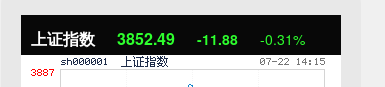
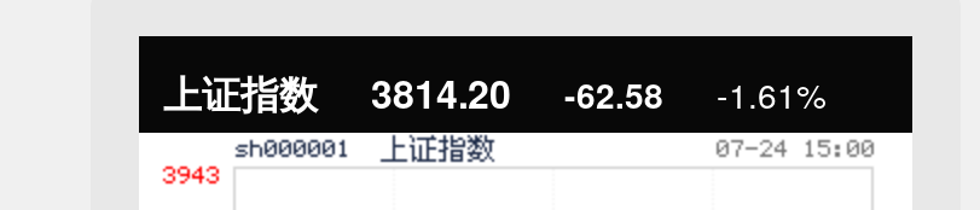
[117,27,175,50] 3852.49 -> [371,66,511,122] 3814.20
[197,29,238,49] -11.88 -> [564,71,663,119] -62.58
[260,29,305,49] -0.31% -> [717,71,825,119] -1.61%

